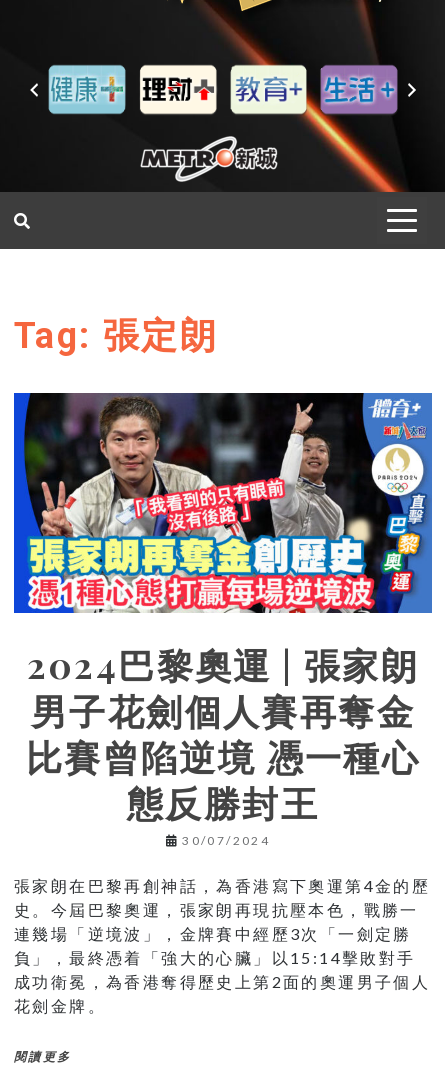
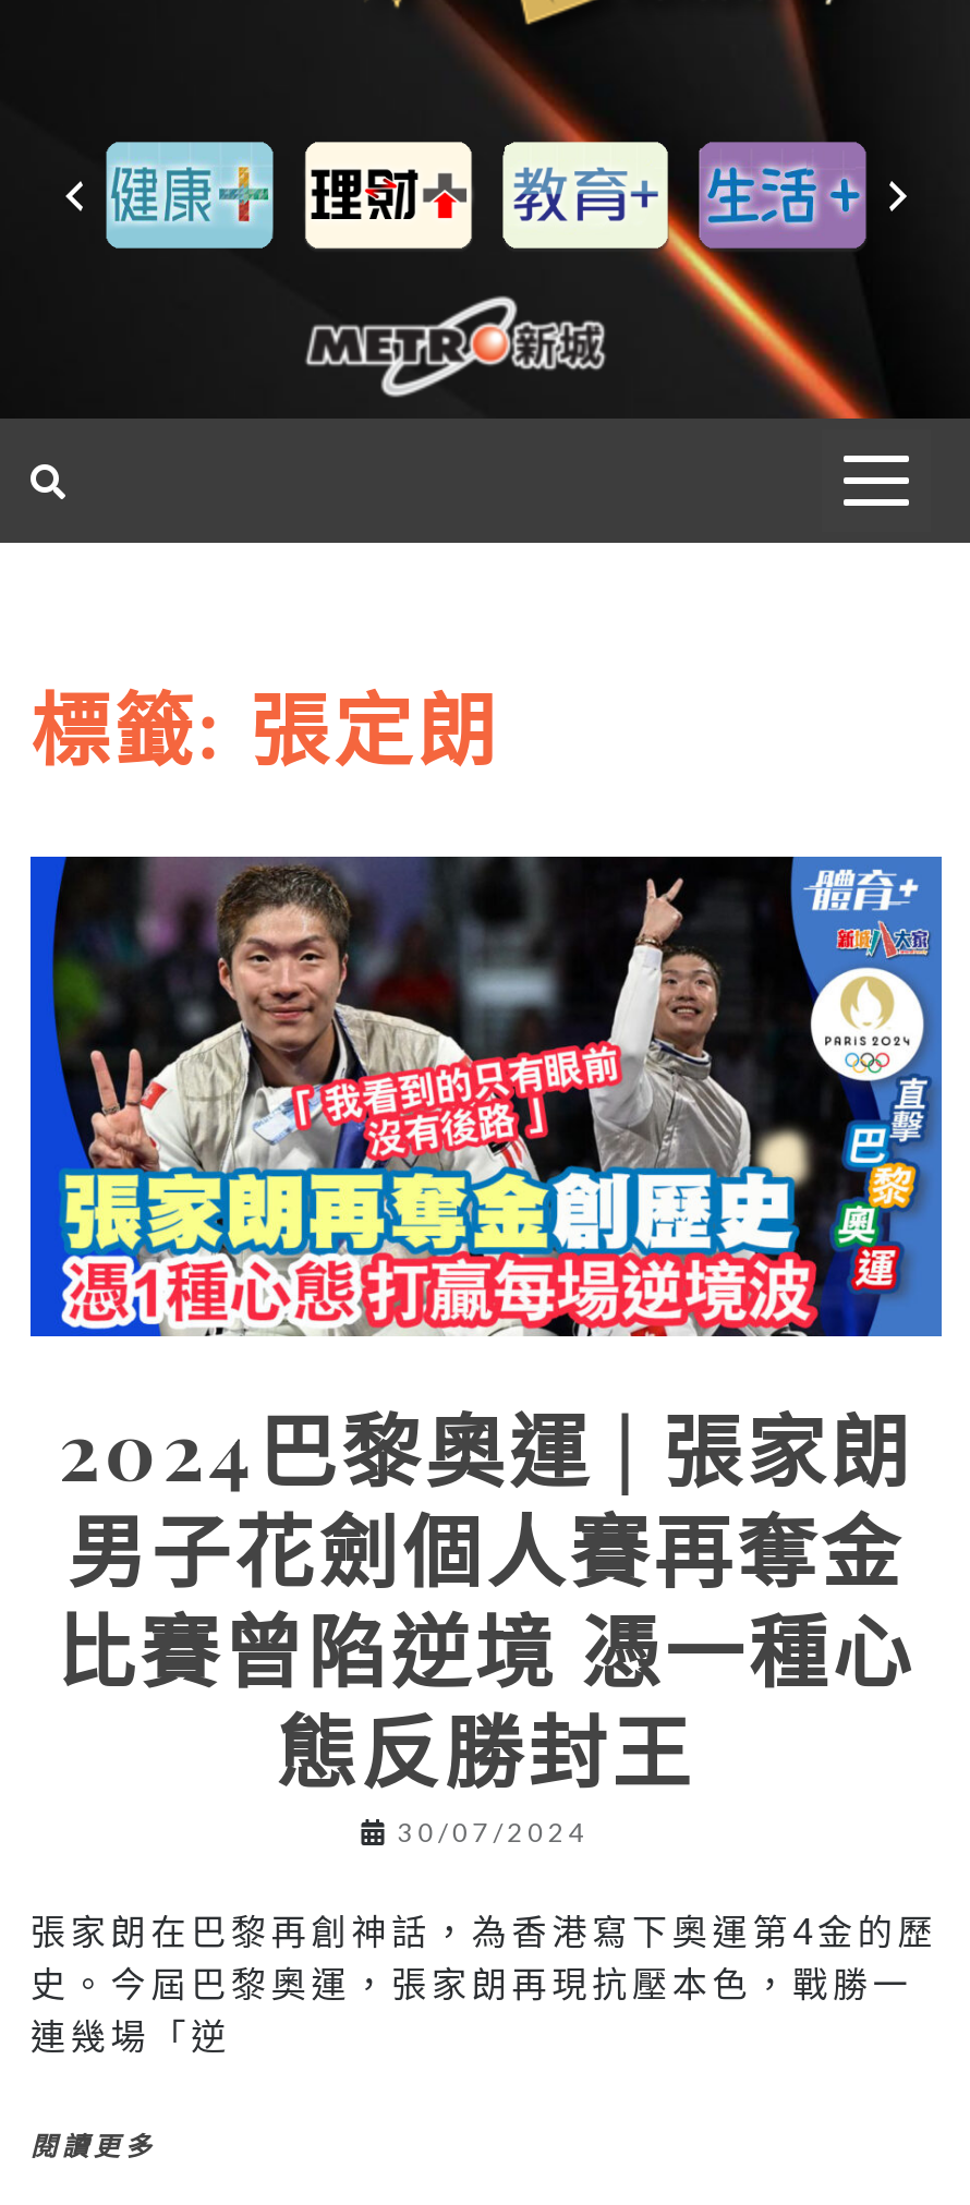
[14,315,218,357] Tag:張定朗 -> [31,687,501,778] 標籤:張定朗
[14,923,430,1014] 連幾場「逆境波」，金牌賽中經歷3次「一劍定勝 | 負」，最終憑着「強大的心臟」以15:14擊敗對手 | 成功衛冕，為香港奪得歷史上第2面的奧運男子個人 | 花劍金牌。 -> [31,2014,231,2055] 連幾場「逆

